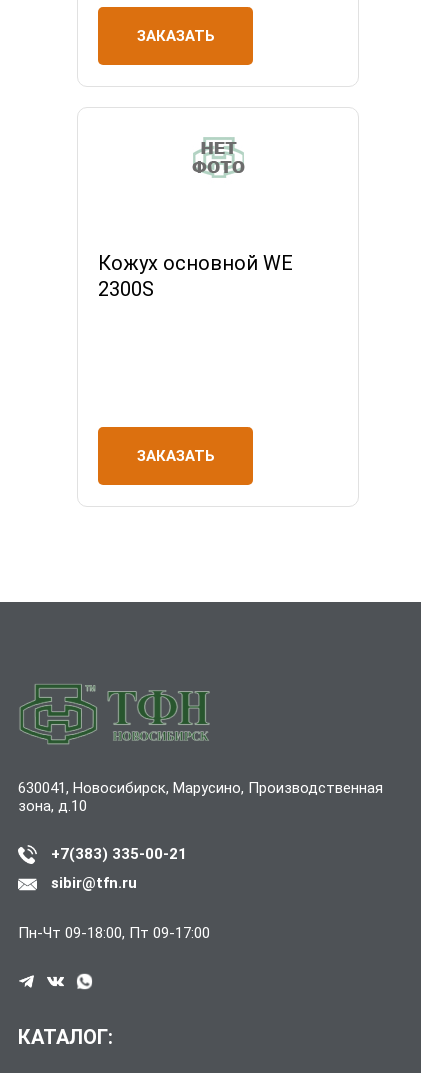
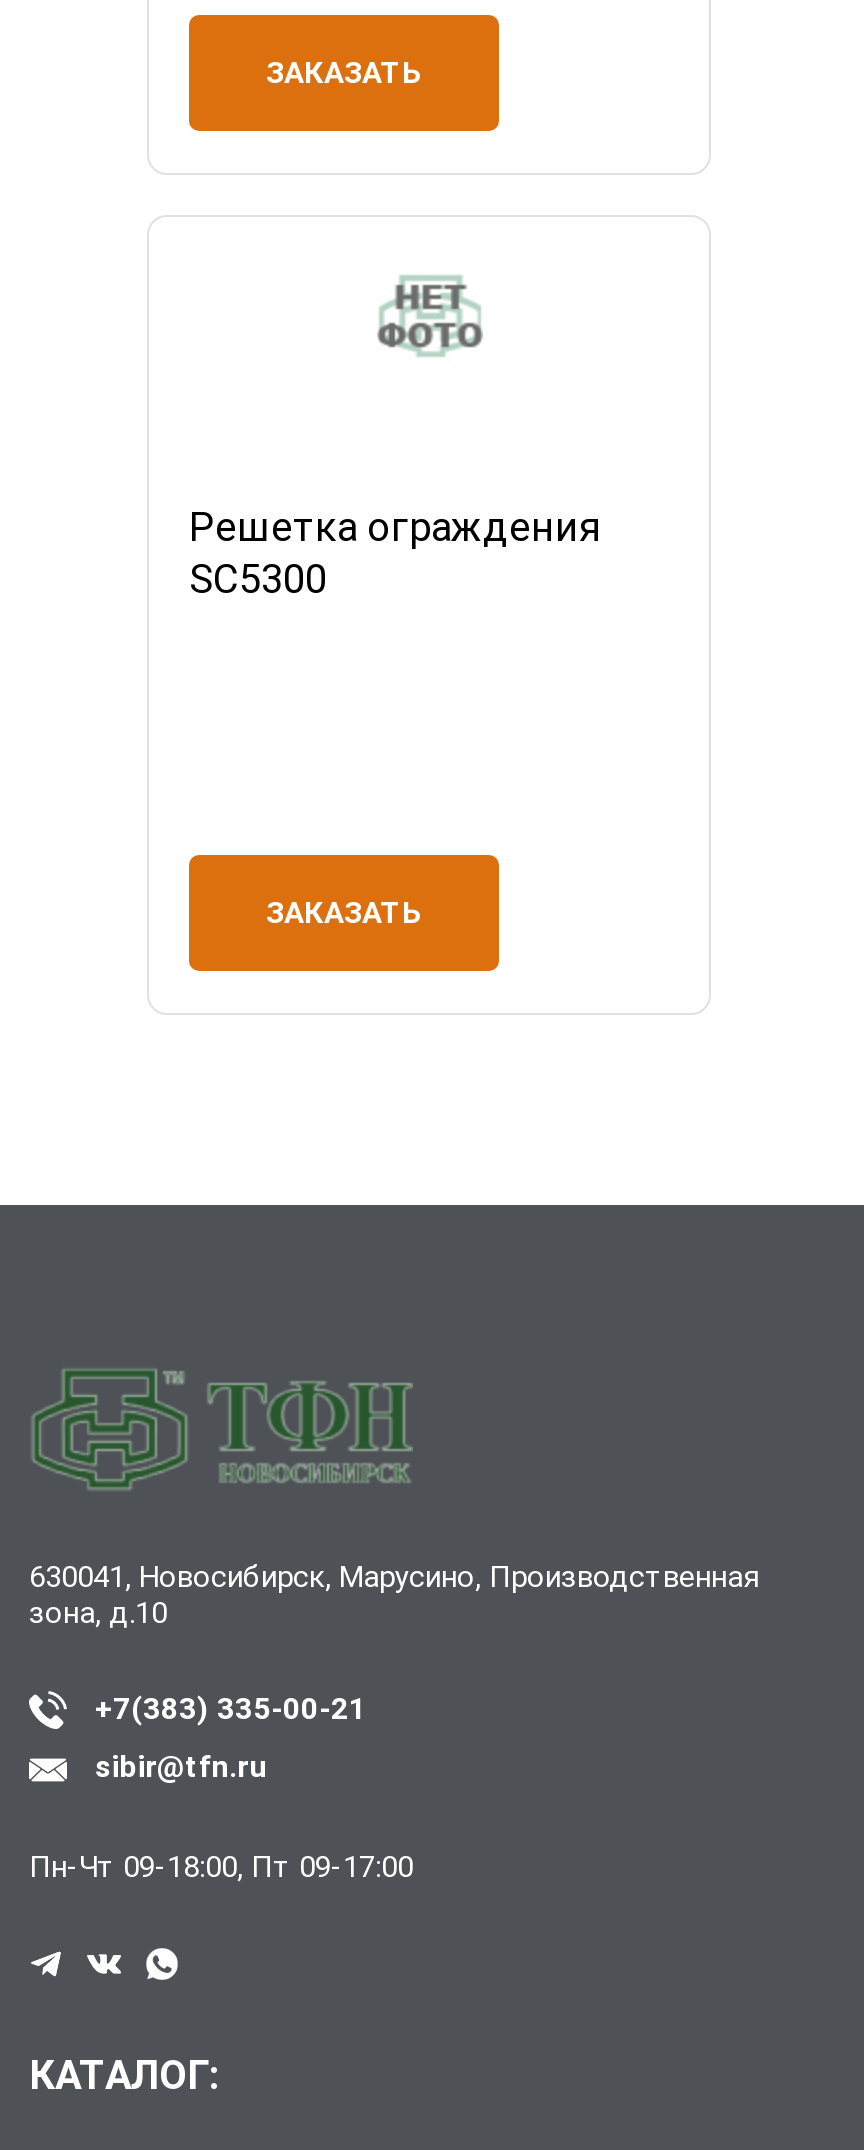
[98,251,293,301] Кожух основной WE | 2300S -> [189,503,601,603] Решетка ограждения | SC5300

